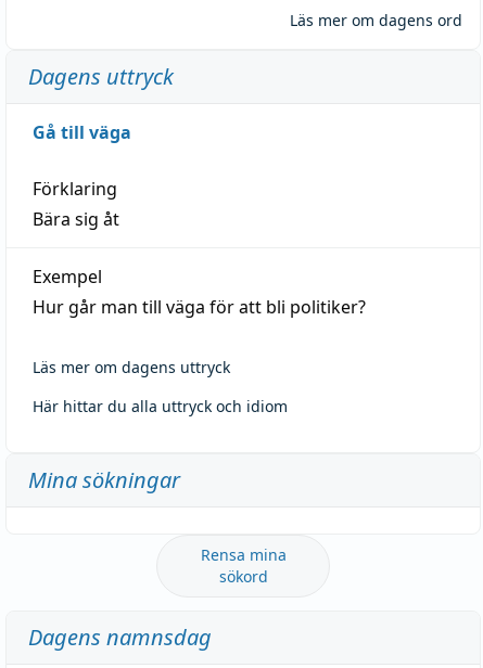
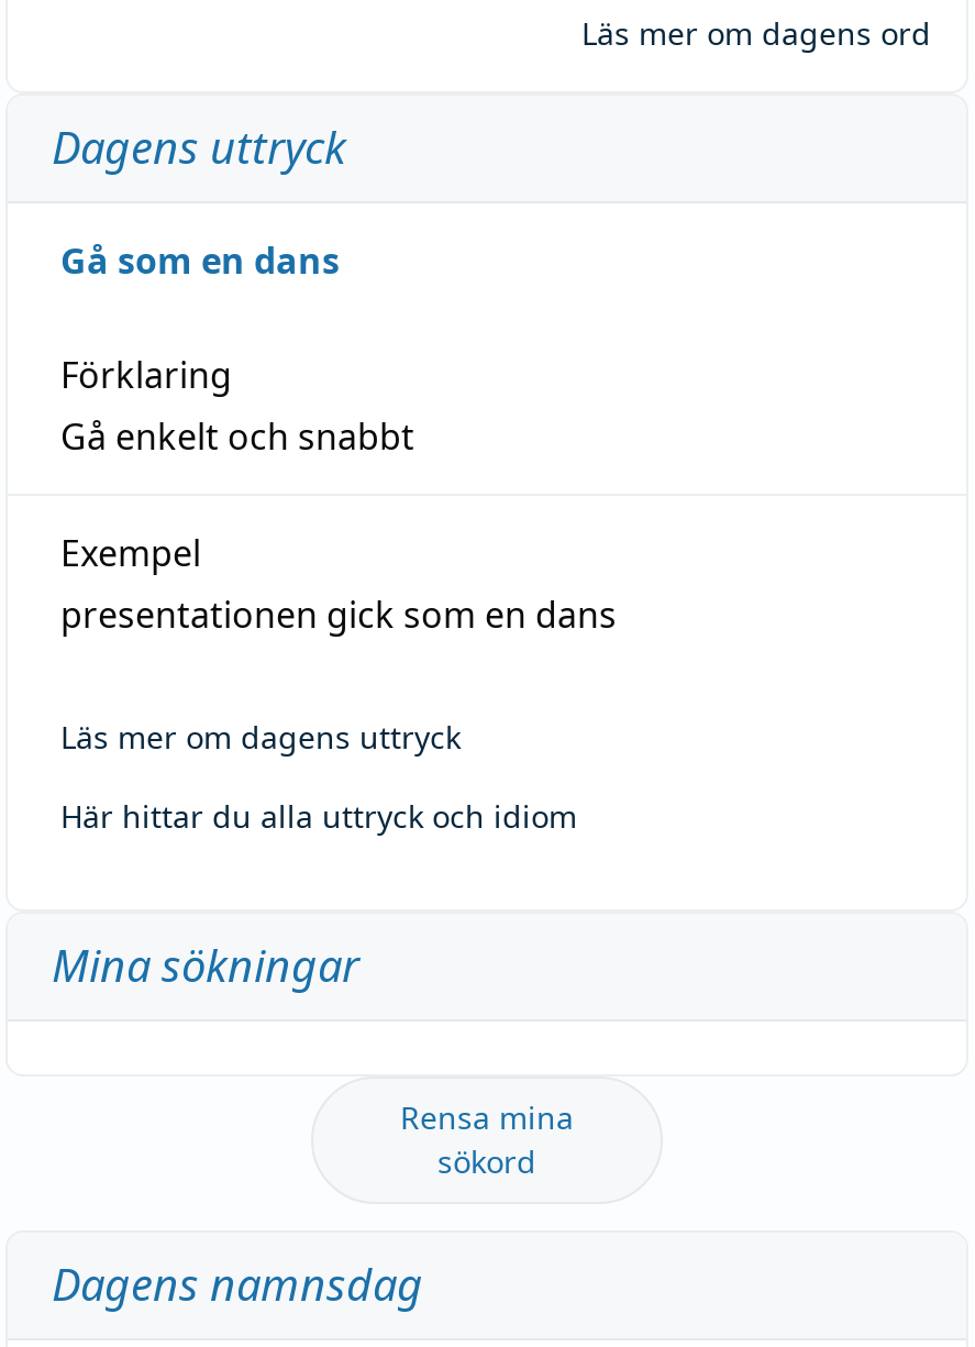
[33,120,131,144] Gå till väga -> [60,236,340,284] Gå som en dans
[33,207,119,231] Bära sig åt -> [60,412,414,460] Gå enkelt och snabbt
[33,295,366,318] Hur går man till väga för att bli politiker? -> [60,590,617,638] presentationen gick som en dans

